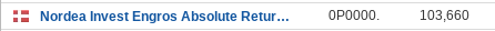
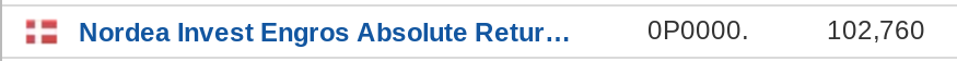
[420,8,469,23] 103,660 -> [827,15,925,46] 102,760

